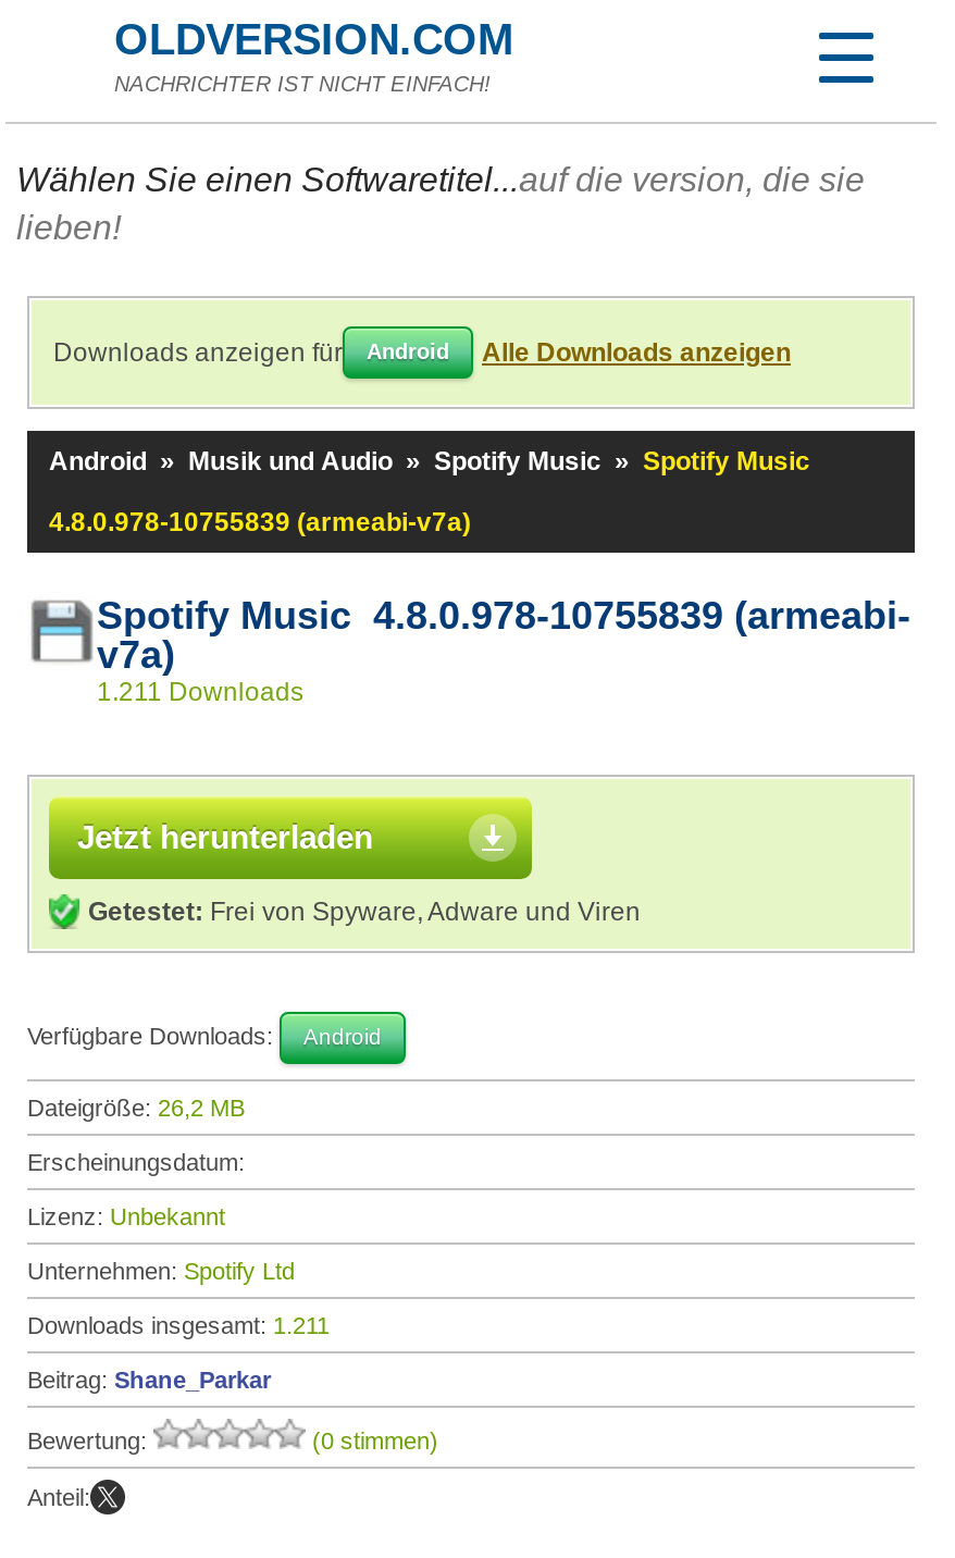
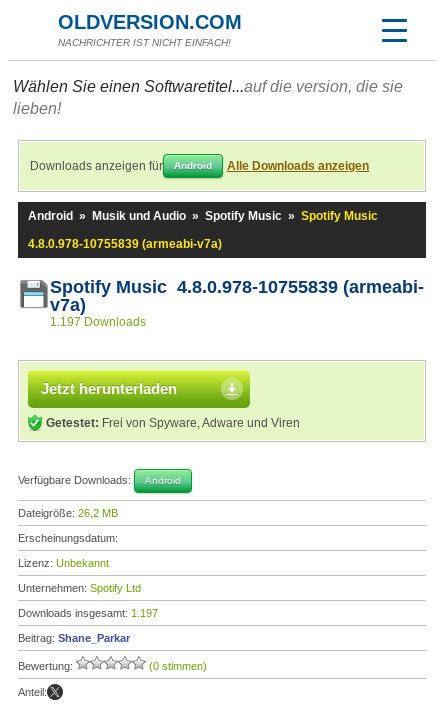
[97,677,303,707] 1.211 Downloads -> [50,315,146,329] 1.197 Downloads
[27,1312,330,1338] Downloads insgesamt: 1.211 -> [18,607,158,619] Downloads insgesamt: 1.197

